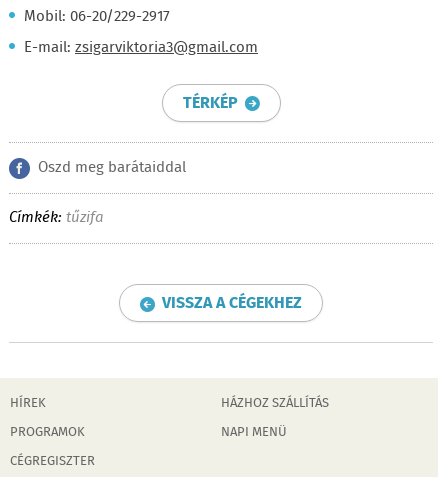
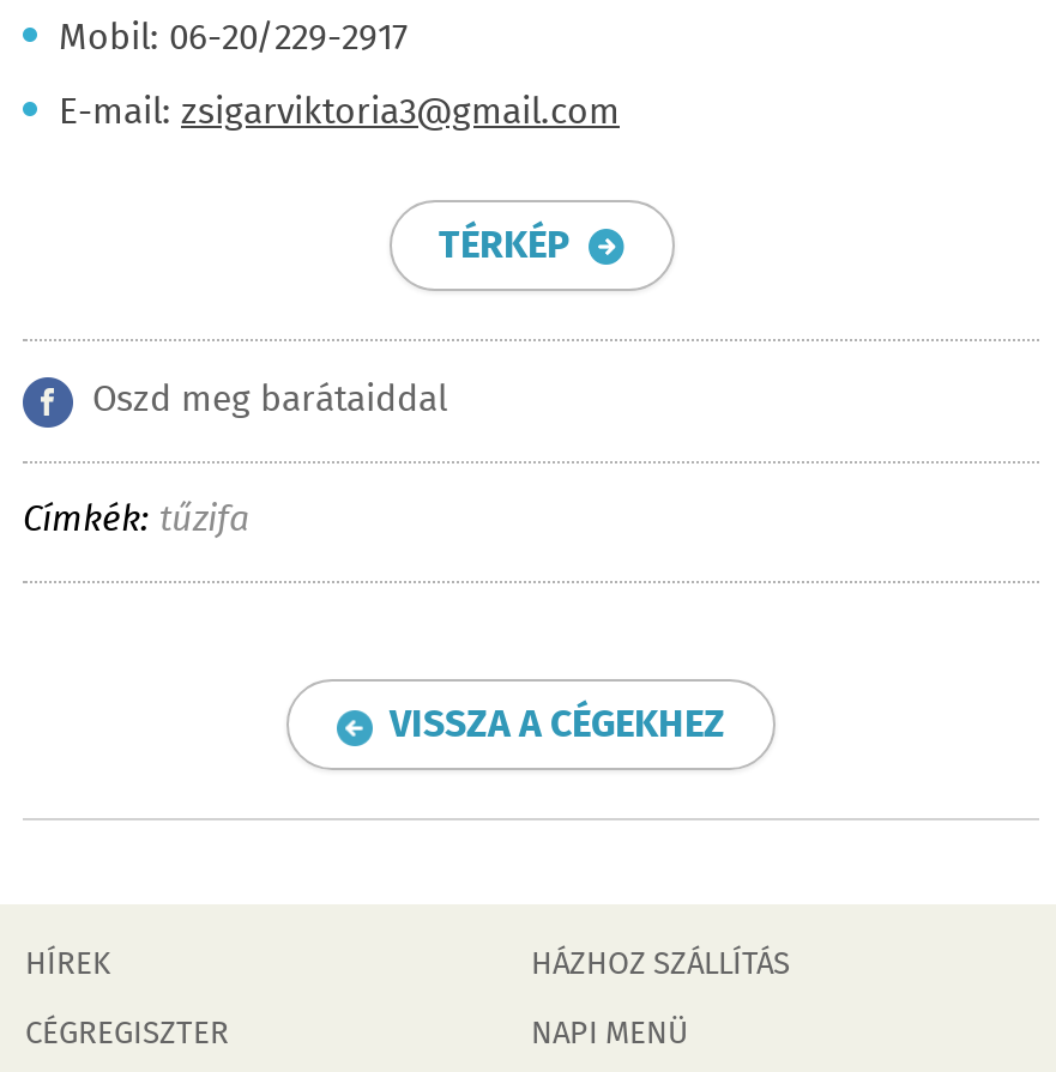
[10,423,85,443] PROGRAMOK -> none

